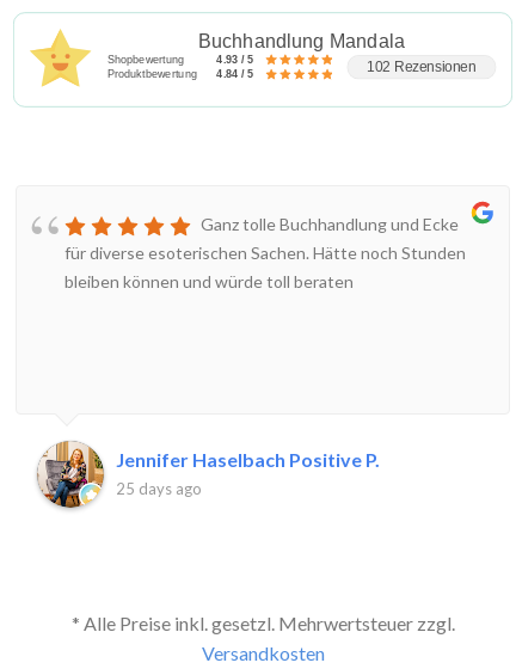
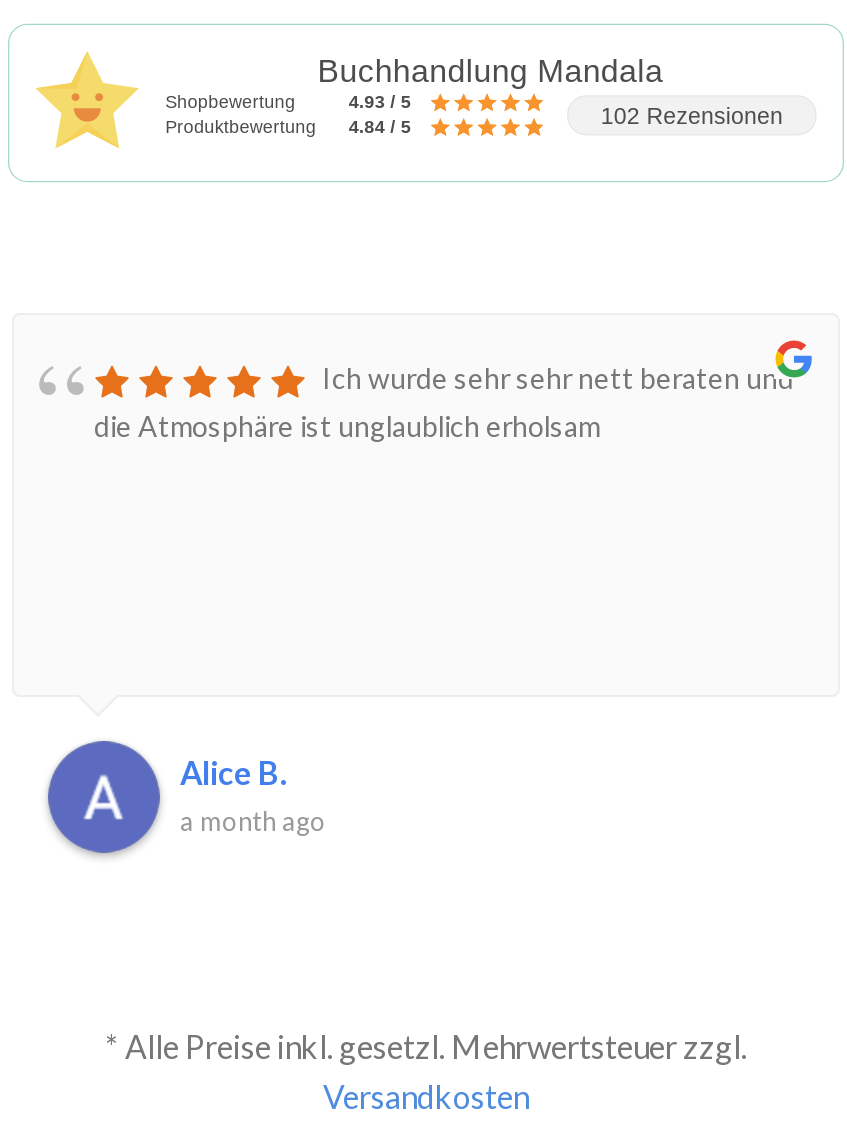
[64,214,466,292] Ganz tolle Buchhandlung und Ecke | für diverse esoterischen Sachen. Hätte noch Stunden | bleiben können und würde toll beraten -> [94,362,794,444] Ich wurde sehr sehr nett beraten und | die Atmosphäre ist unglaublich erholsam
[36,440,380,509] [image] | Jennifer Haselbach Positive P. | 25 days ago -> [46,739,326,855] [image] | Alice B. | a month ago

